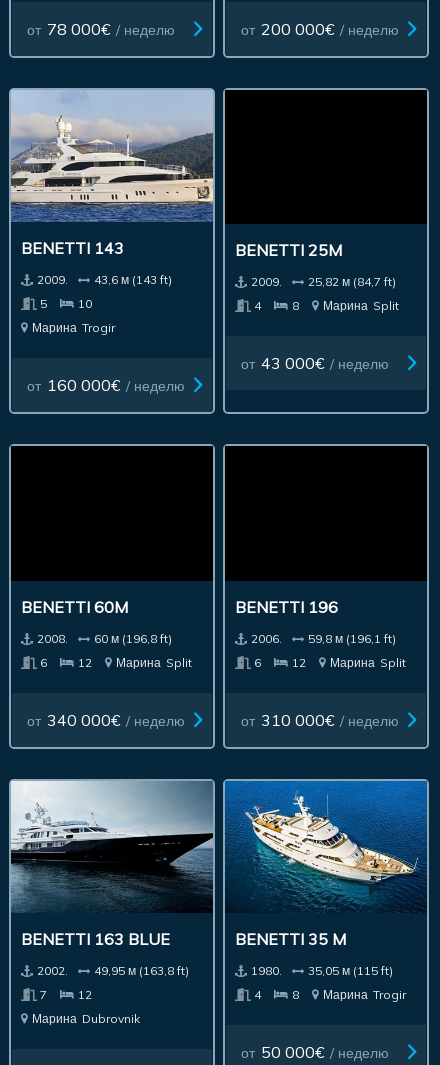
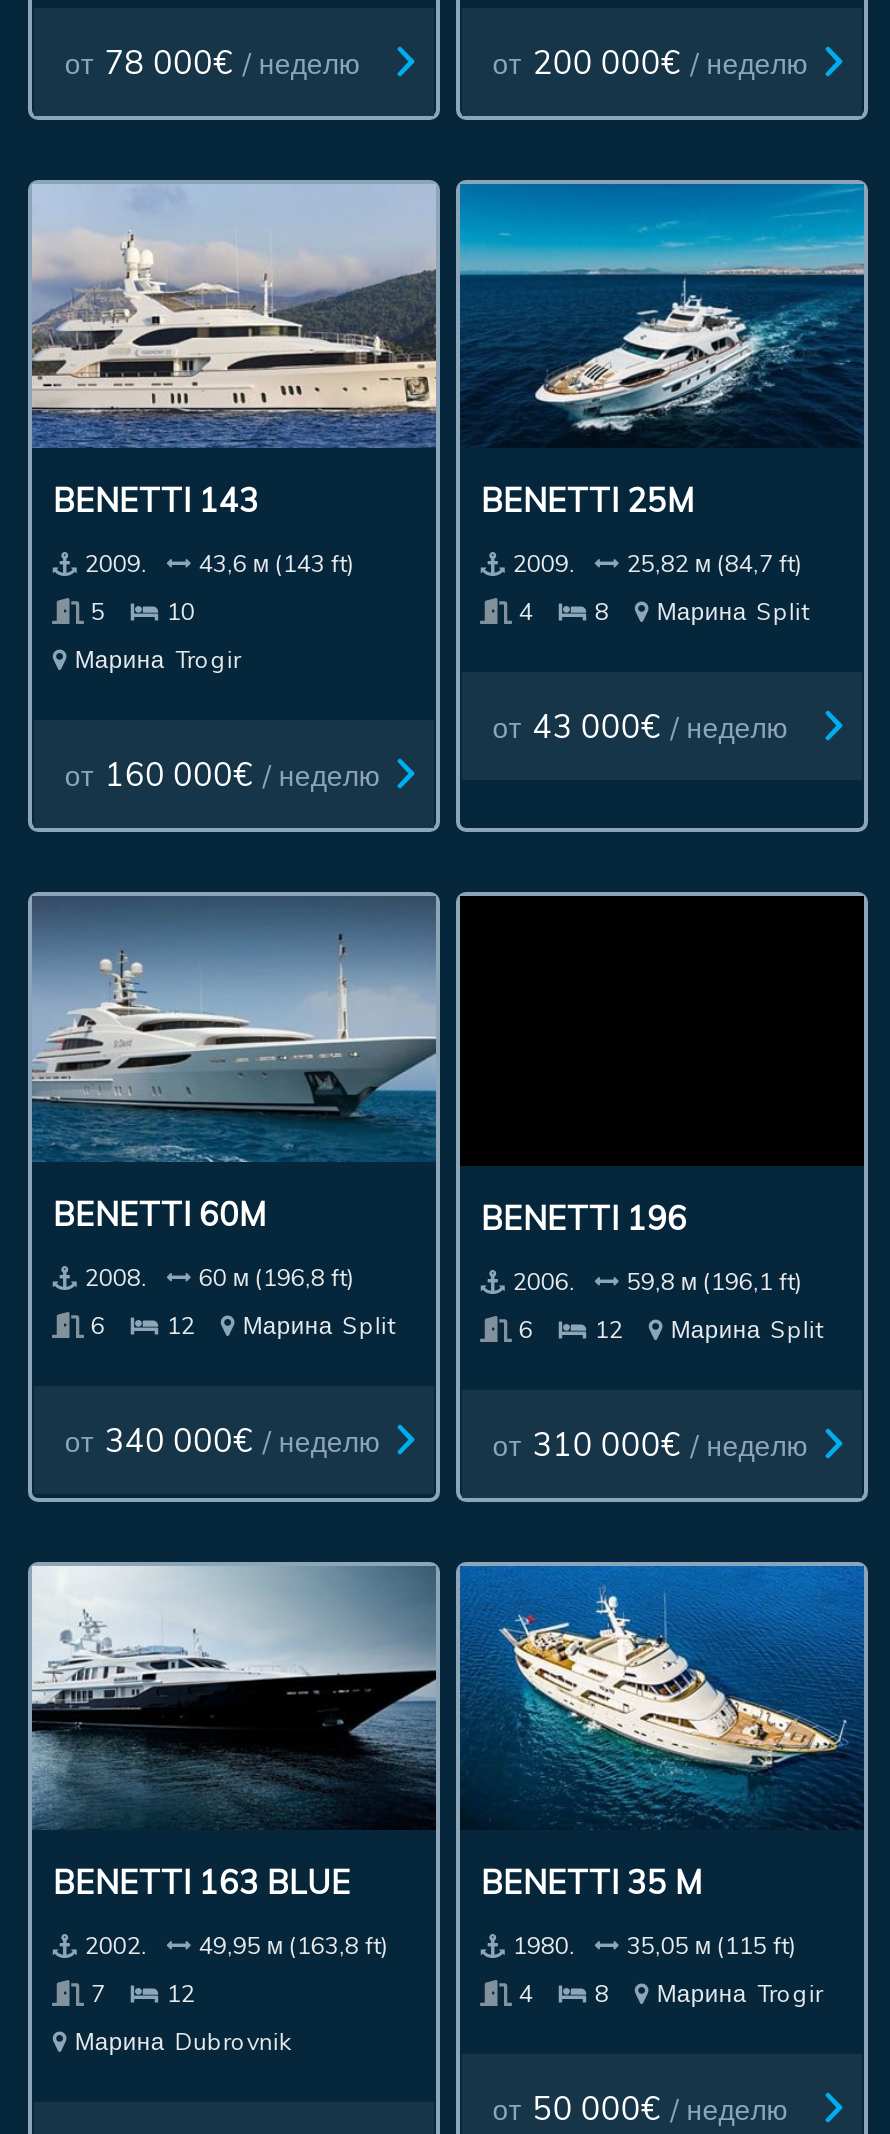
none -> [458,182,866,446] [image]
none -> [30,898,438,1164] [image]

